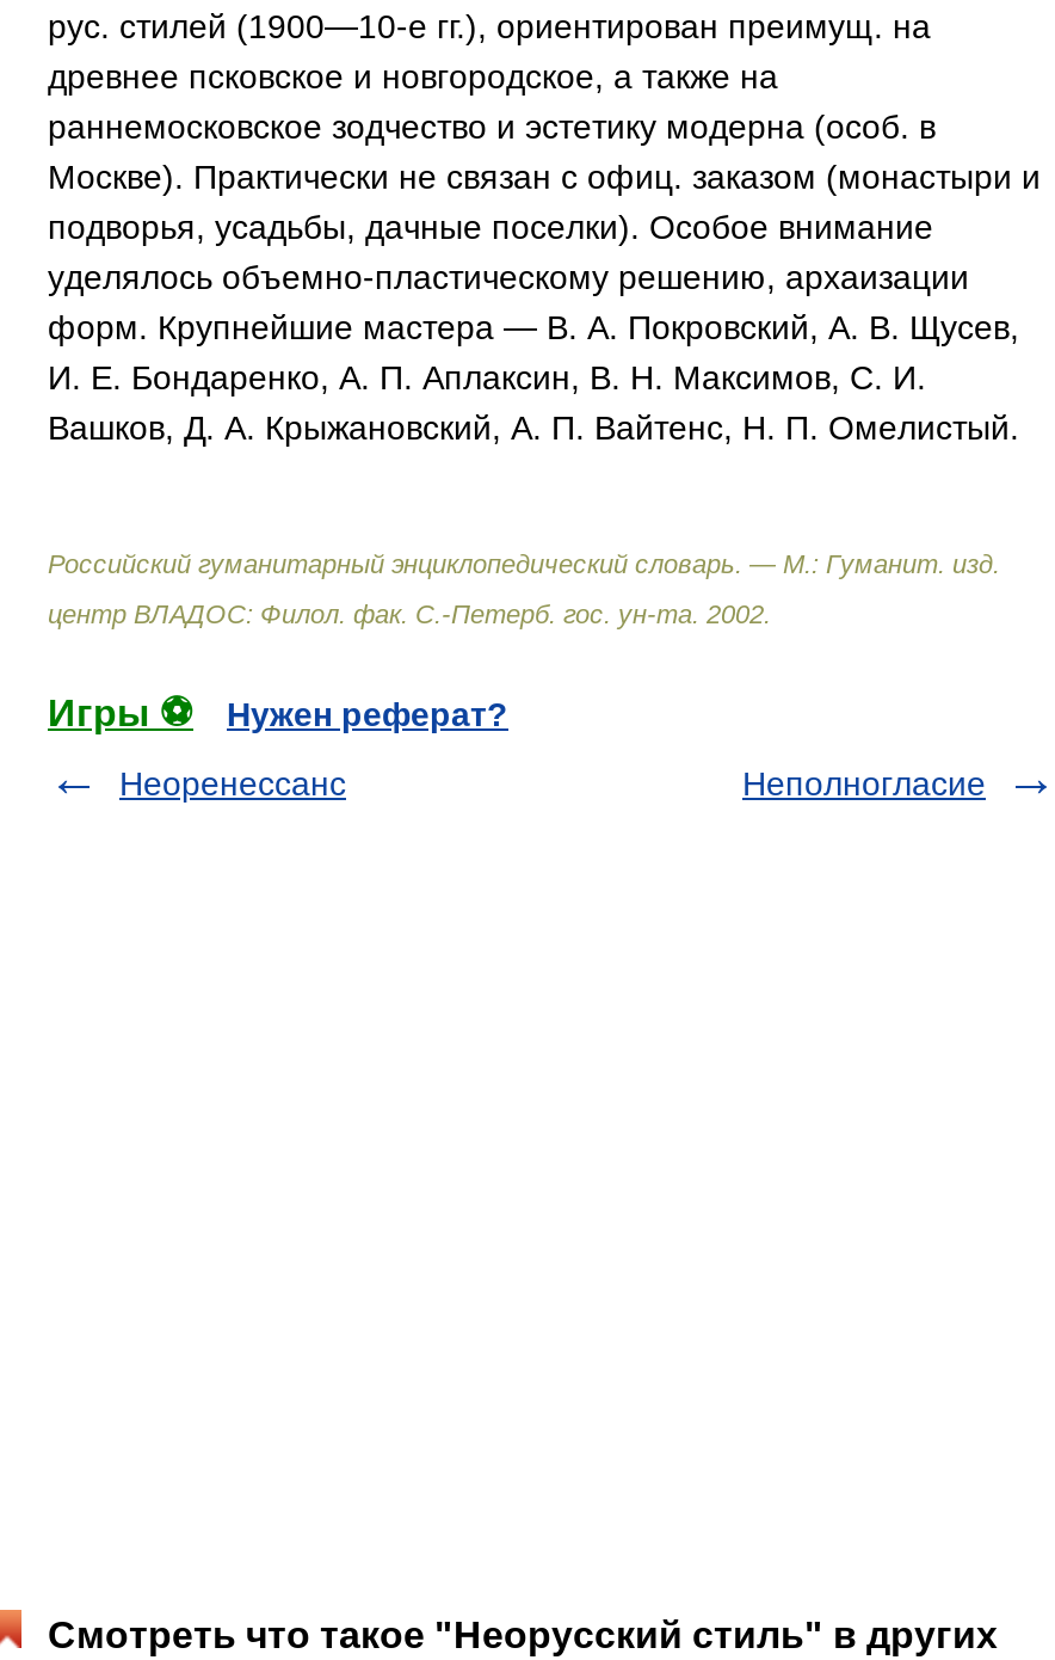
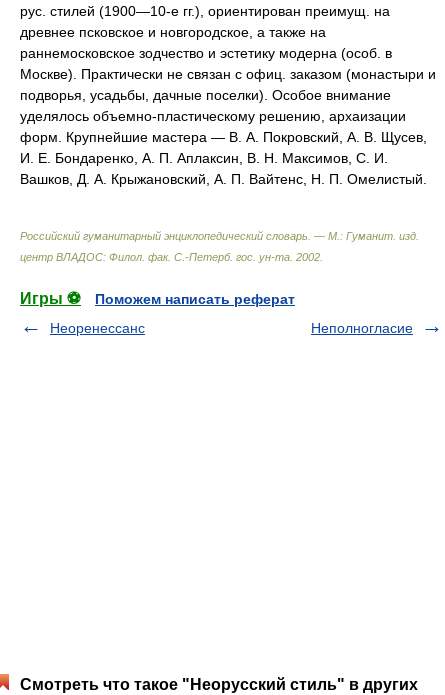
[227,695,508,733] Нужен реферат? -> [95,291,295,307] Поможем написать реферат

